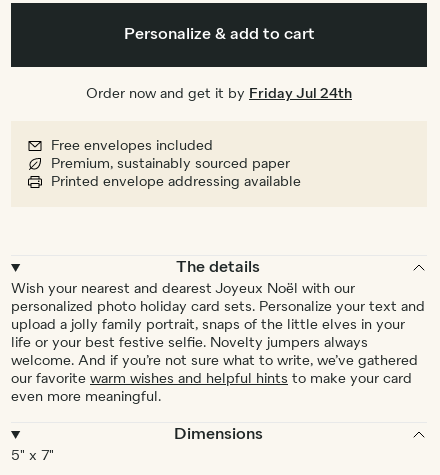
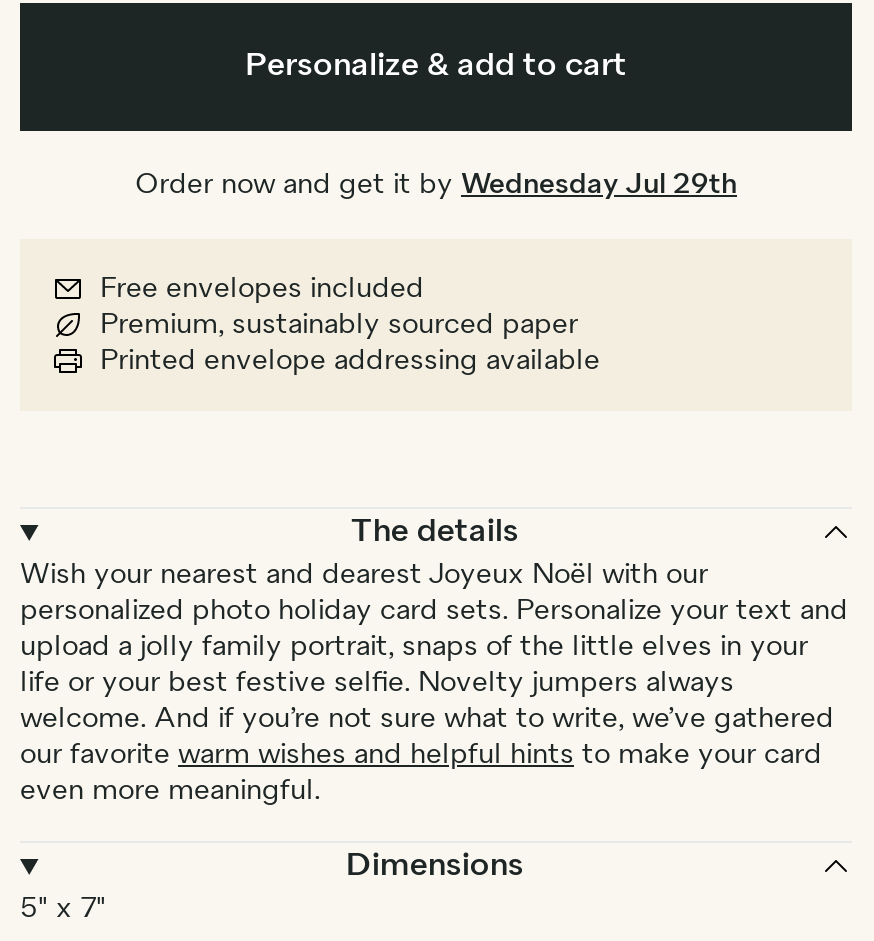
[86,87,352,101] Order now and get it by Friday Jul 24th -> [135,171,737,199] Order now and get it by Wednesday Jul 29th

